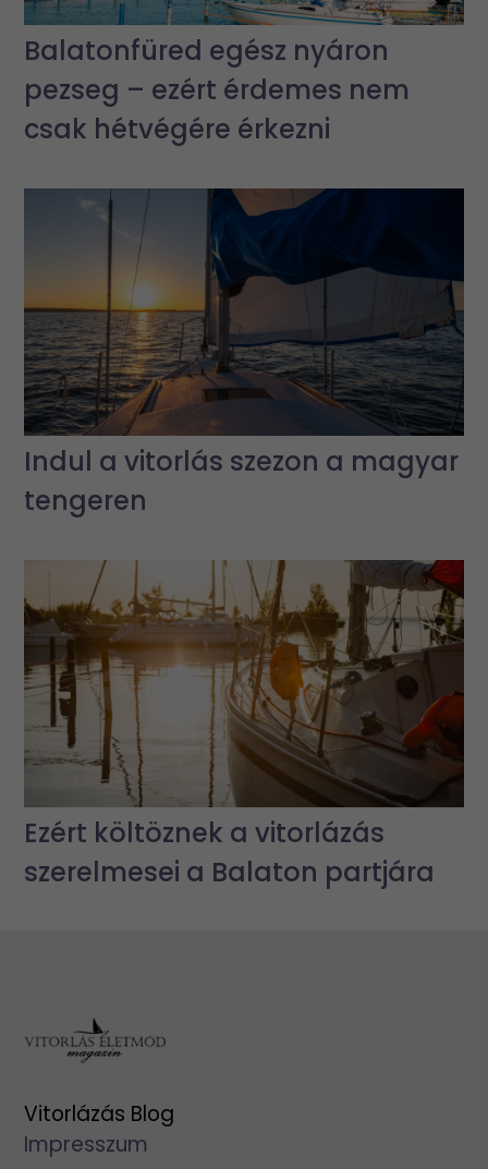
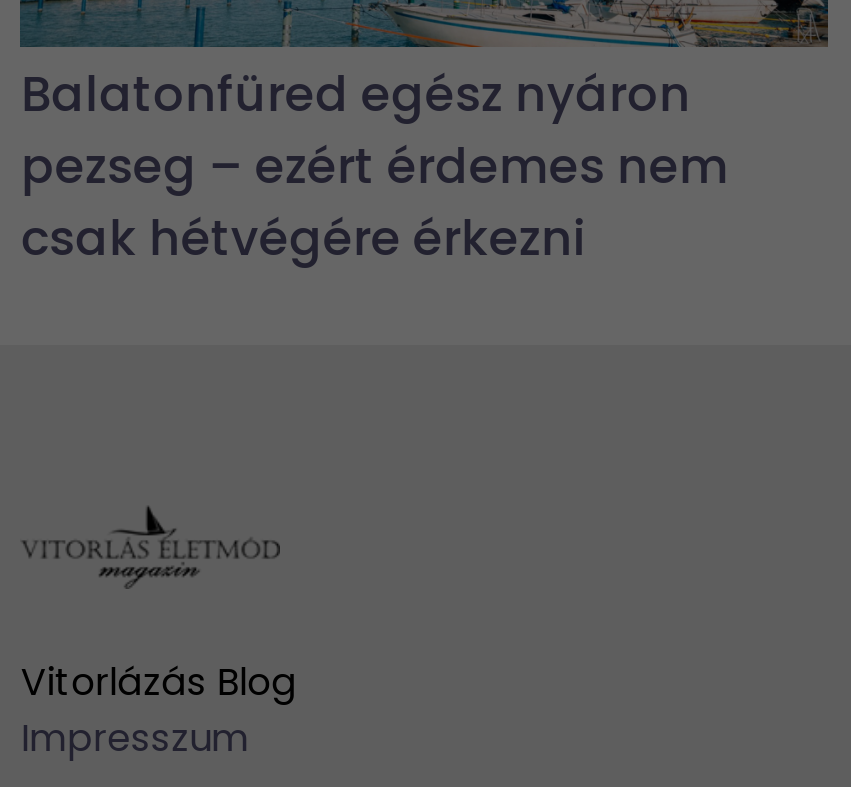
[23,187,464,519] [image] | Indul a vitorlás szezon a magyar | tengeren -> none
[23,559,465,890] [image] | Ezért költöznek a vitorlázás | szerelmesei a Balaton partjára -> none

